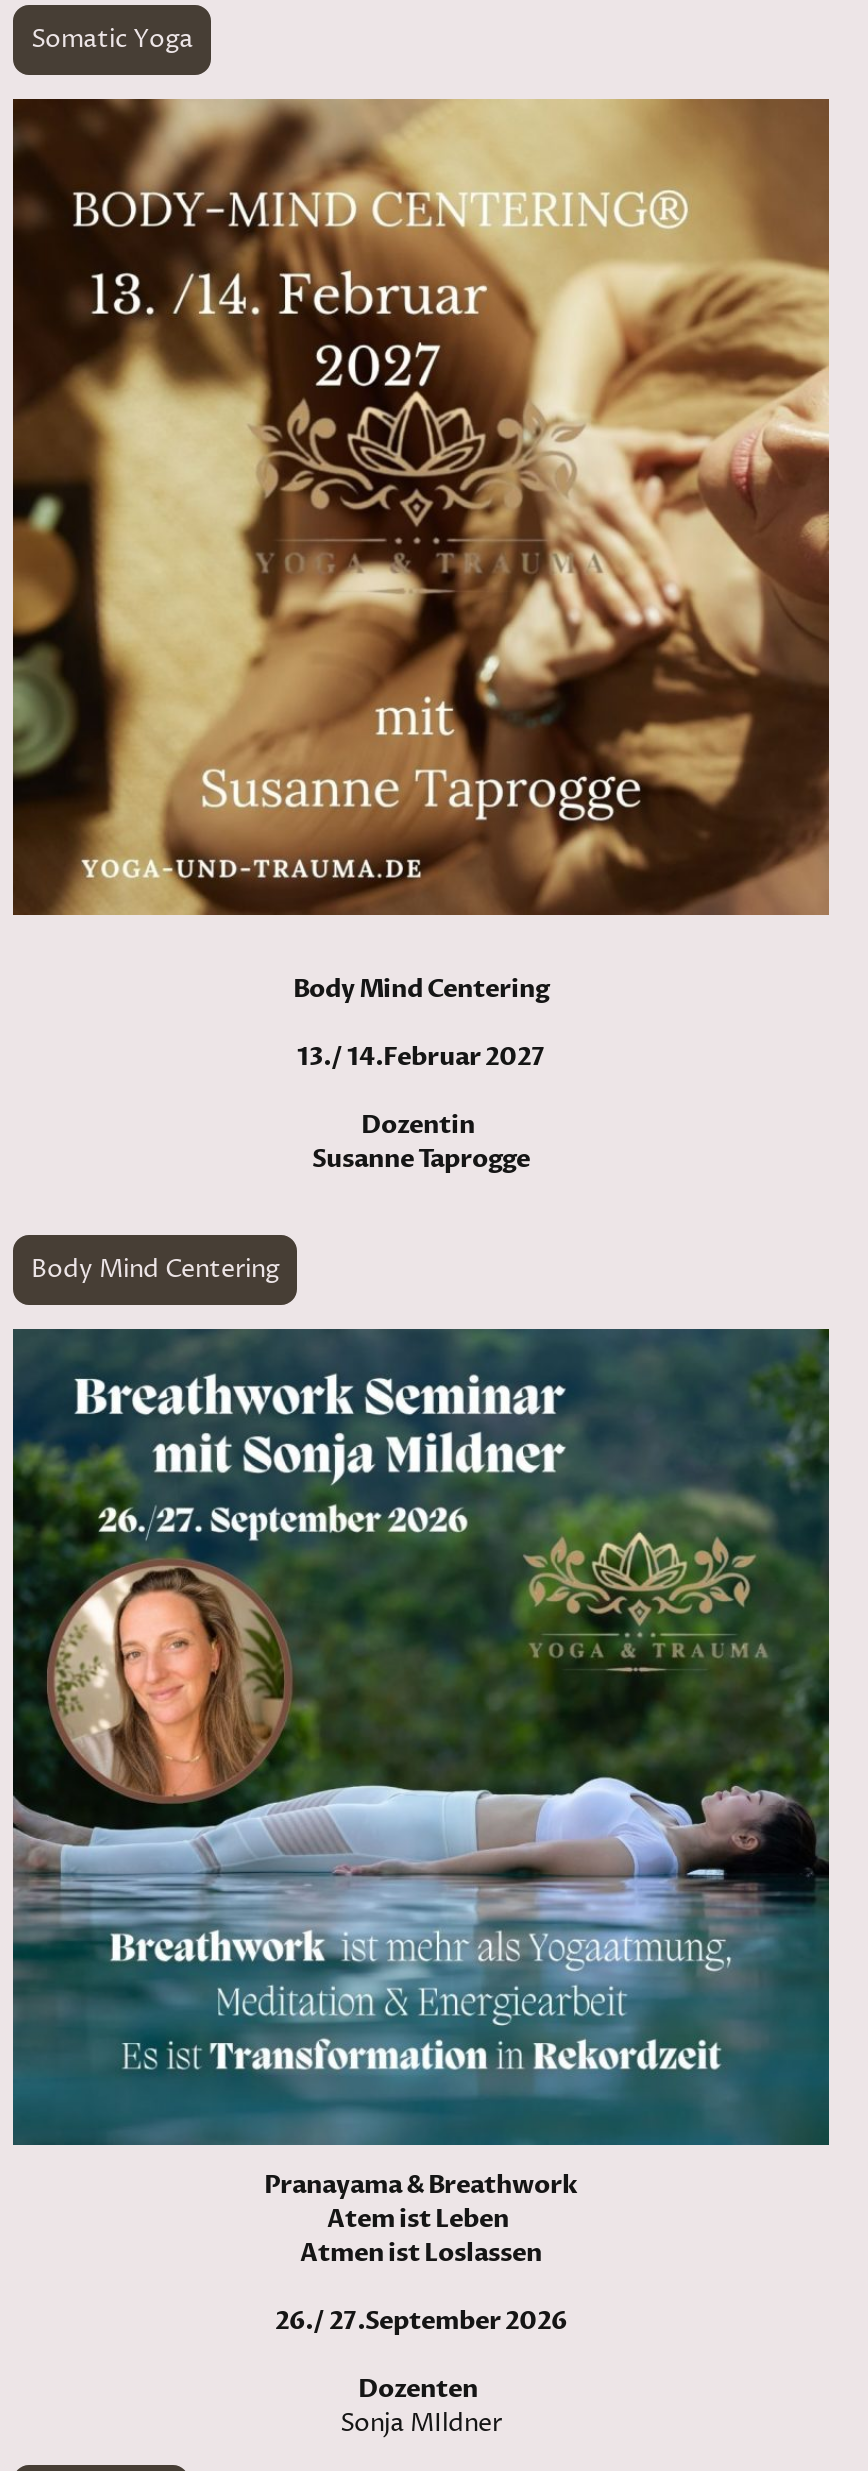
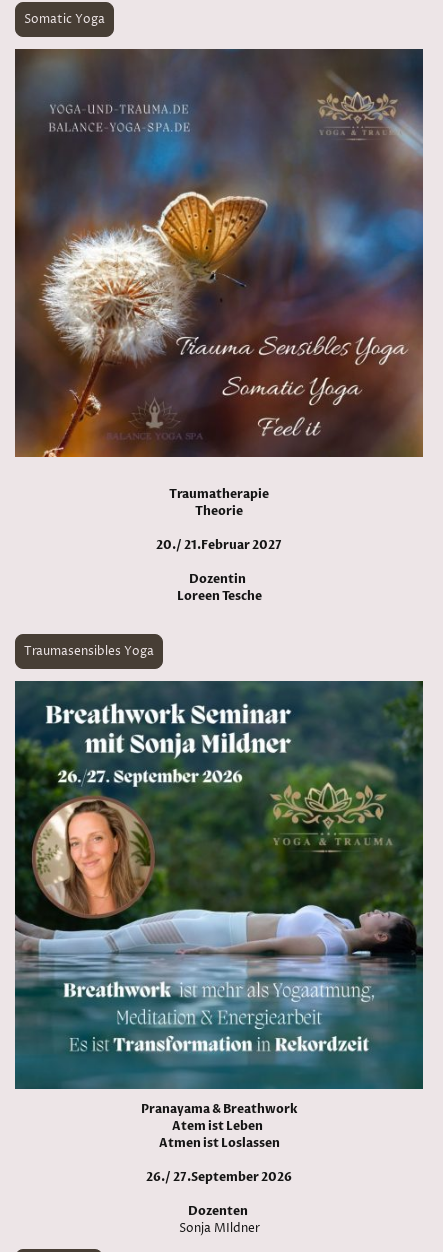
[11,97,831,1005] [image] | Body Mind Centering -> [15,48,424,519] [image] | Traumatherapie | Theorie
[297,1041,545,1073] 13./ 14.Februar 2027 -> [156,537,282,553] 20./ 21.Februar 2027
[312,1143,530,1175] Susanne Taprogge -> [176,588,261,604] Loreen Tesche
[31,1253,279,1287] Body Mind Centering -> [24,643,154,660] Traumasensibles Yoga

